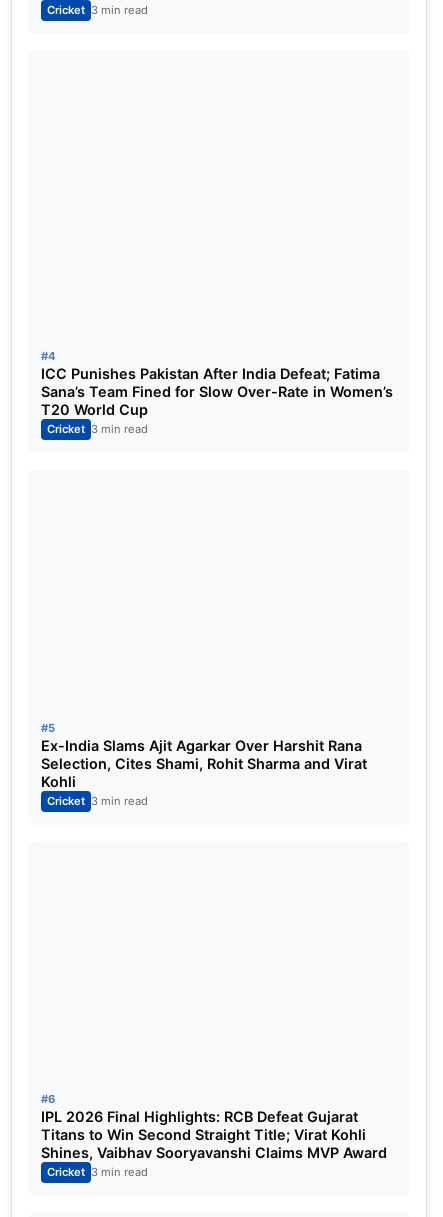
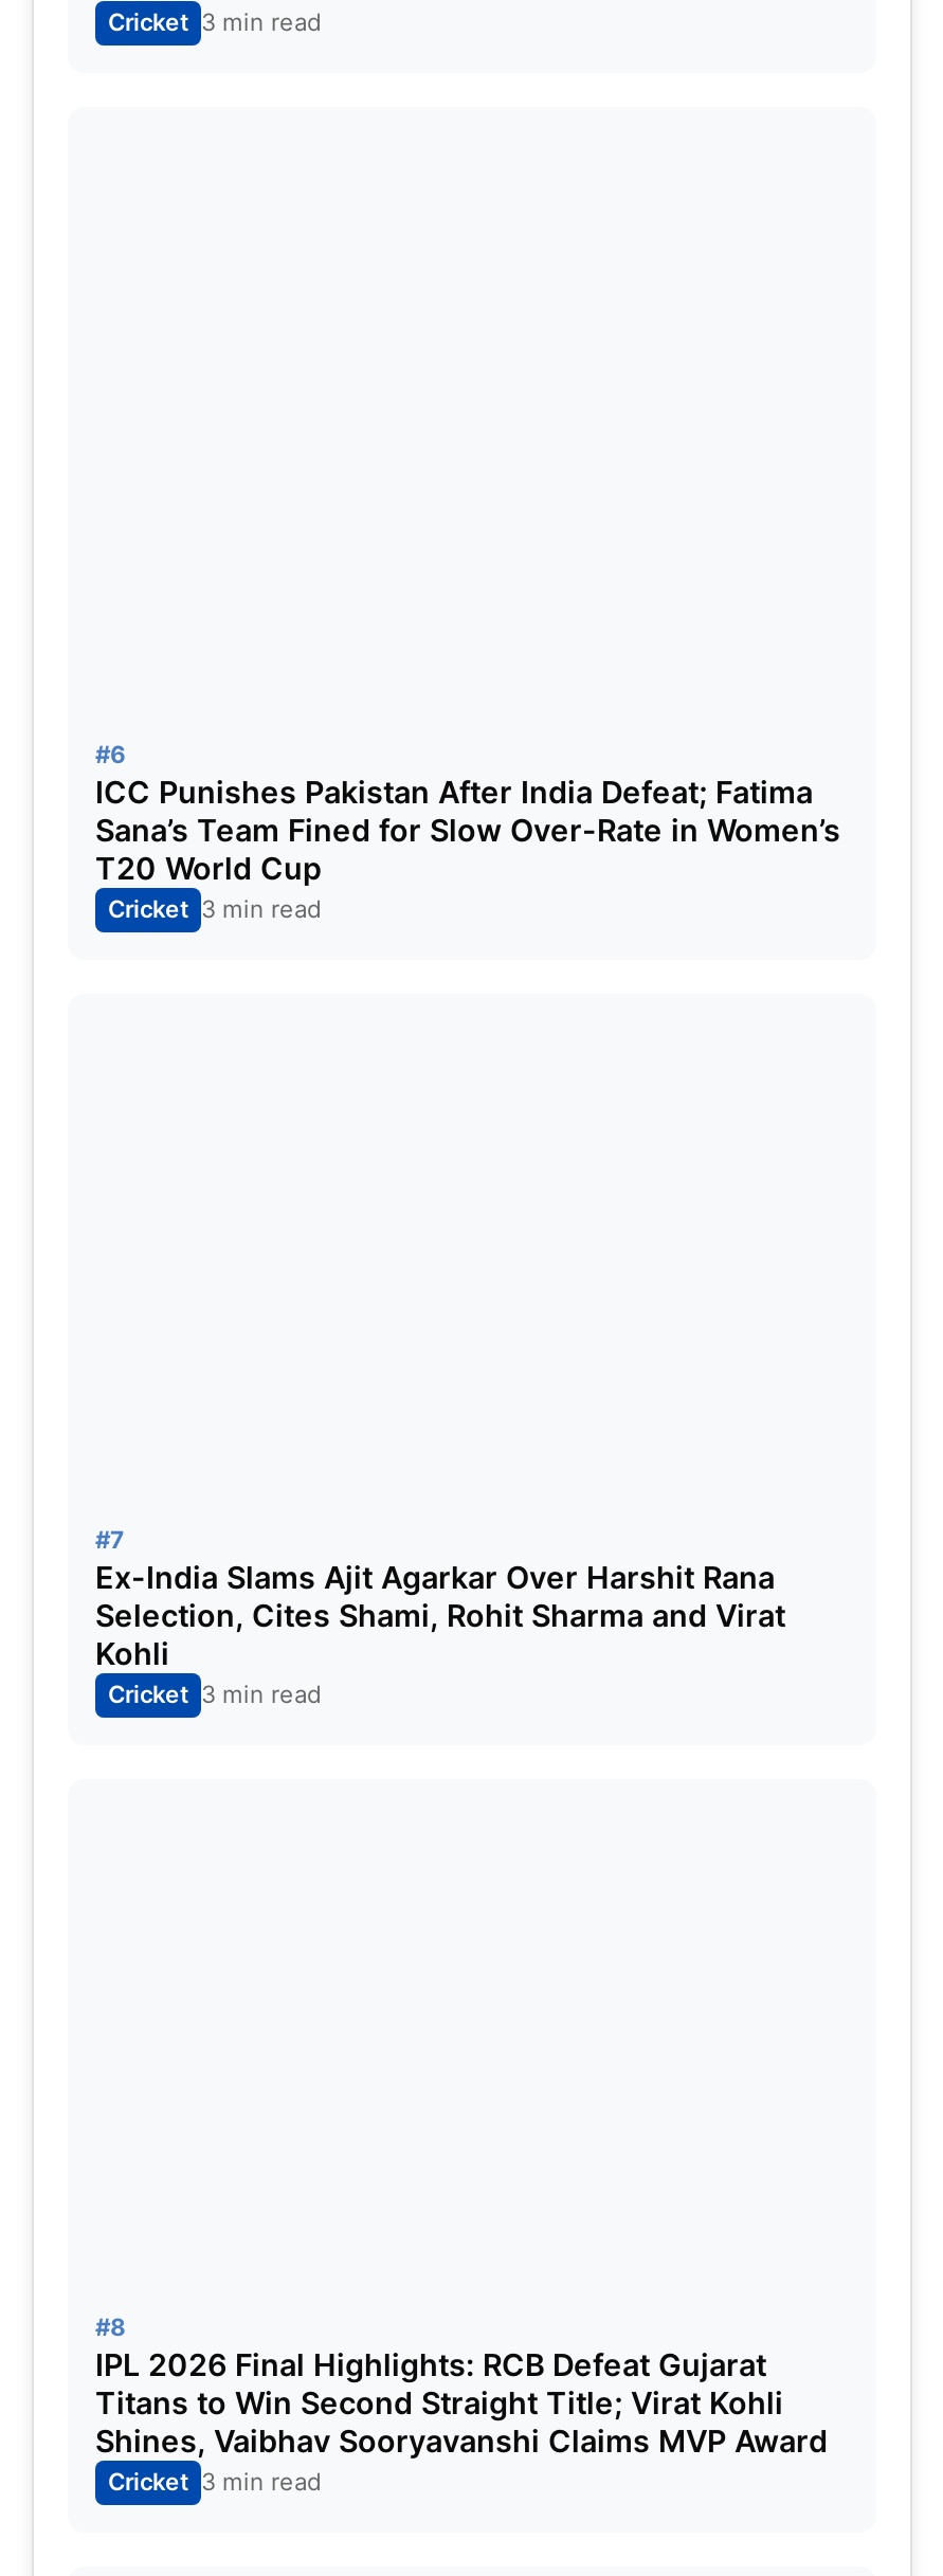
[41,349,56,363] #4 -> [95,739,125,769] #6
[41,721,55,735] #5 -> [95,1525,125,1555] #7
[41,1092,55,1106] #6 -> [95,2311,125,2341] #8

